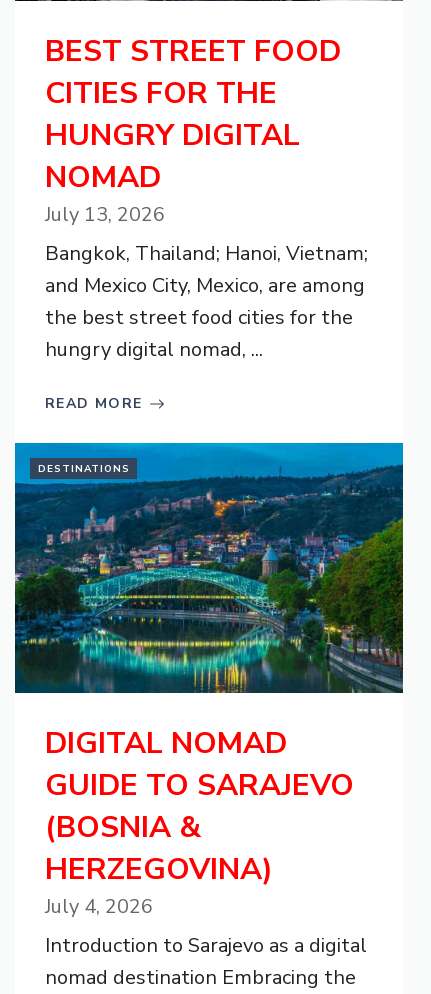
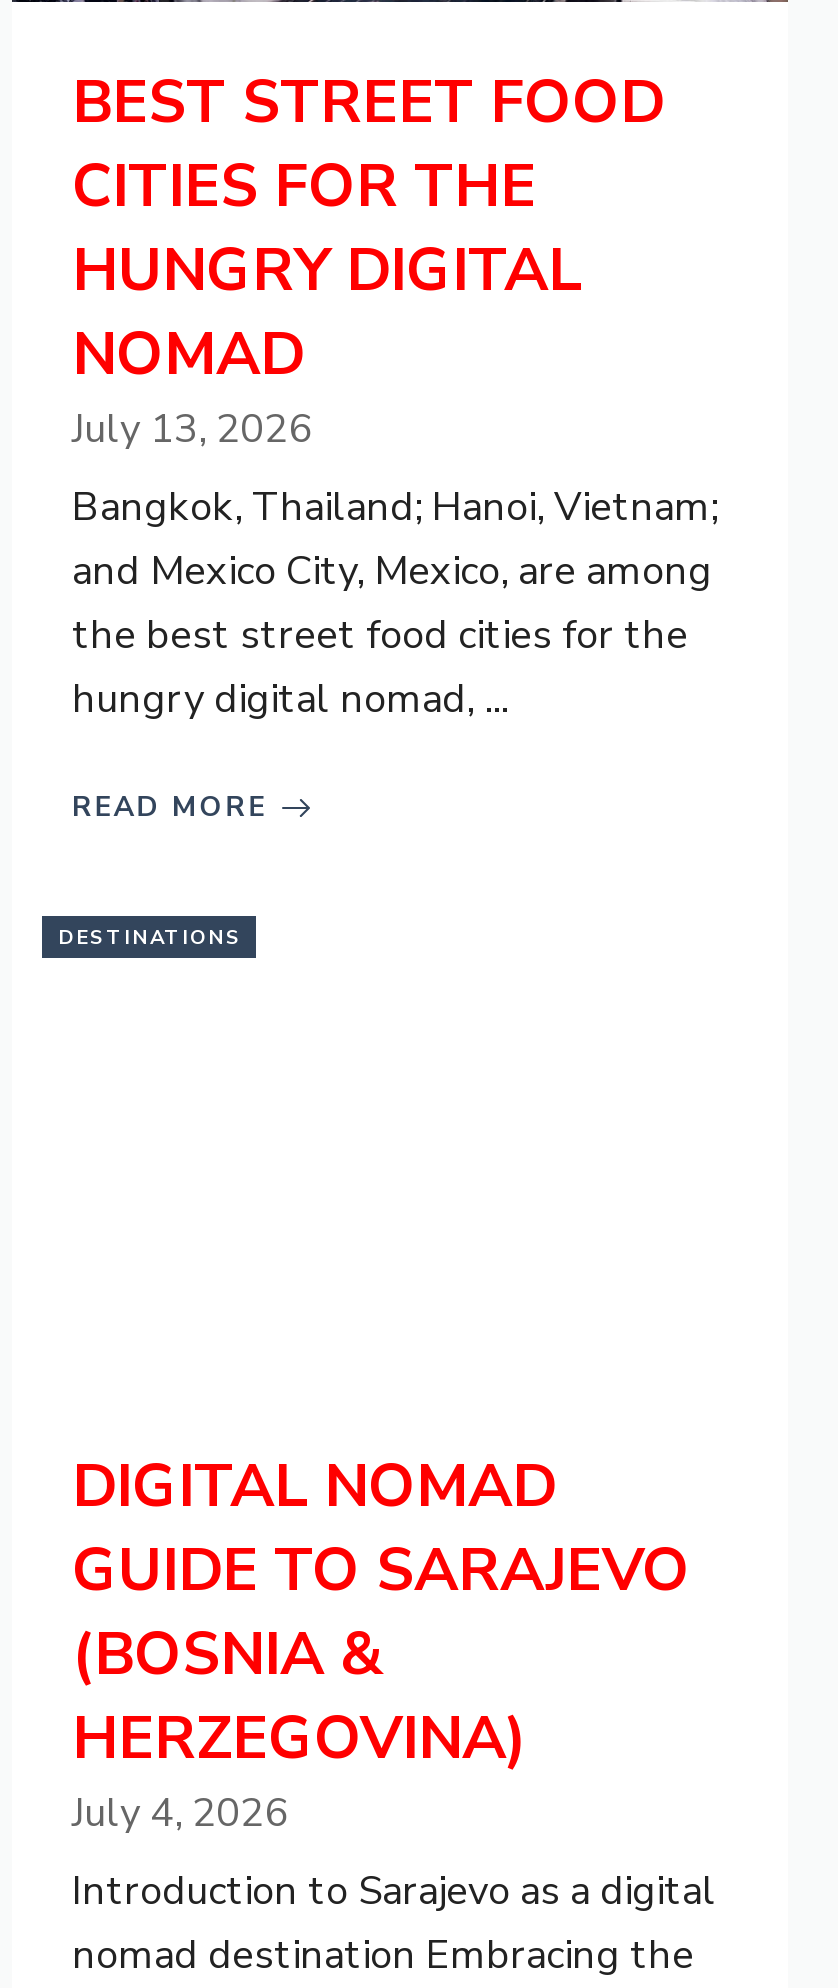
[14,442,404,694] [image] -> none

